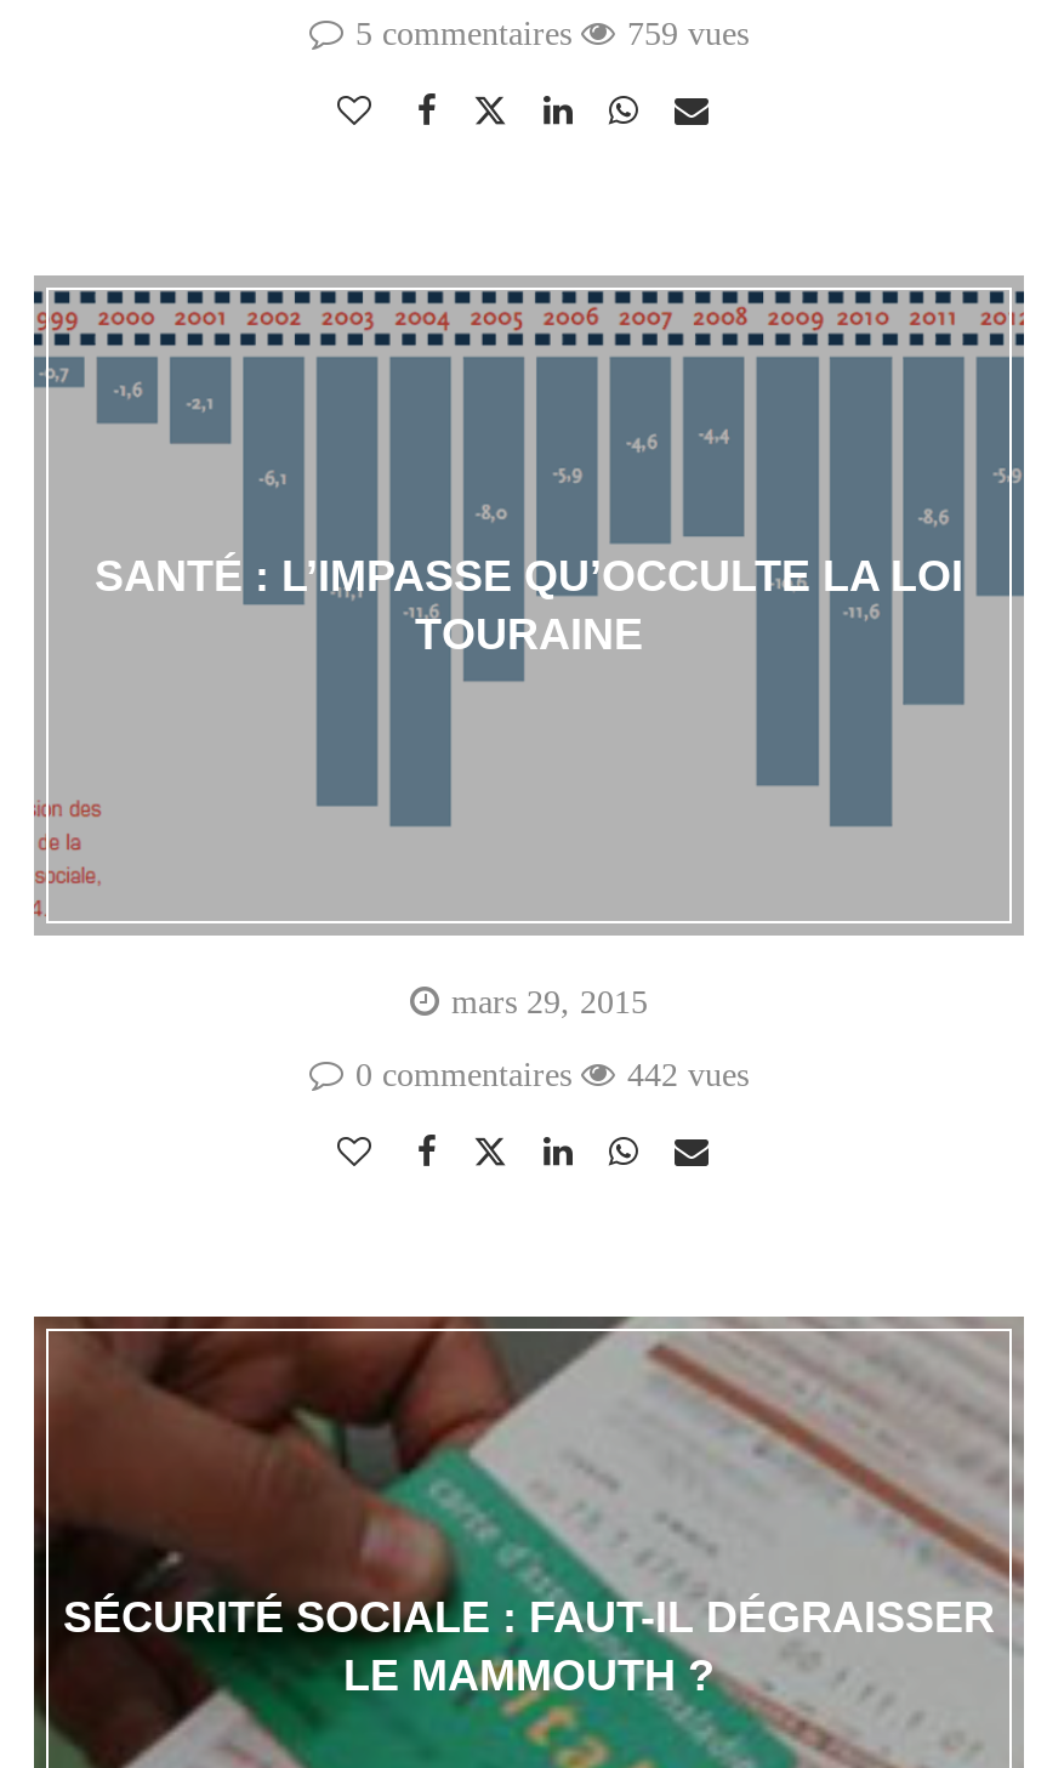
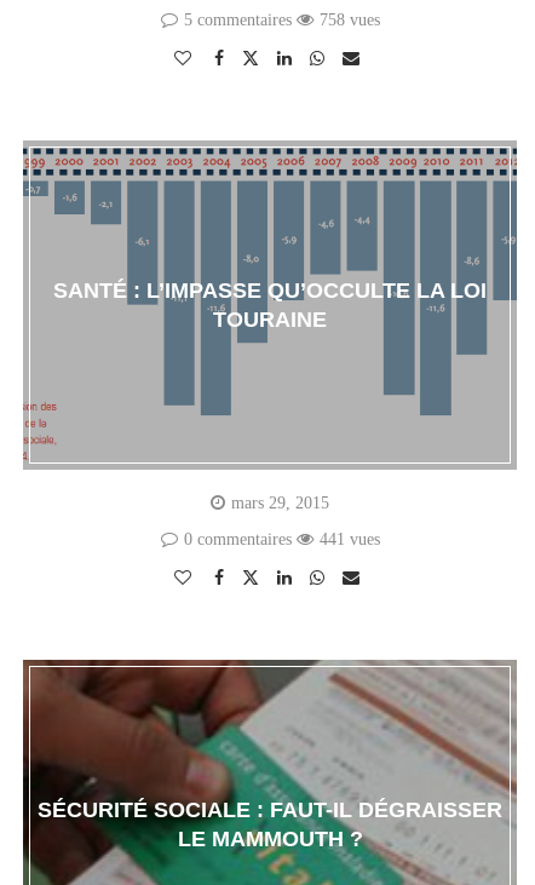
[355,16,749,52] 5 commentaires 759 vues -> [183,11,379,29] 5 commentaires 758 vues
[355,1057,749,1093] 0 commentaires 442 vues -> [183,530,379,548] 0 commentaires 441 vues

